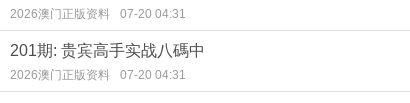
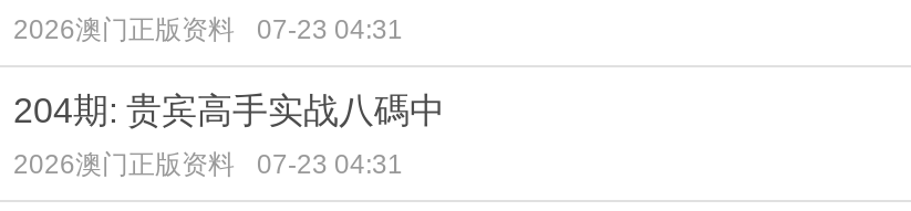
[10,7,186,21] 2026澳门正版资料 07-20 04:31 -> [13,14,403,45] 2026澳门正版资料 07-23 04:31
[10,42,205,59] 201期: 贵宾高手实战八碼中 -> [13,92,445,129] 204期: 贵宾高手实战八碼中
[10,68,186,82] 2026澳门正版资料 07-20 04:31 -> [13,149,403,180] 2026澳门正版资料 07-23 04:31

